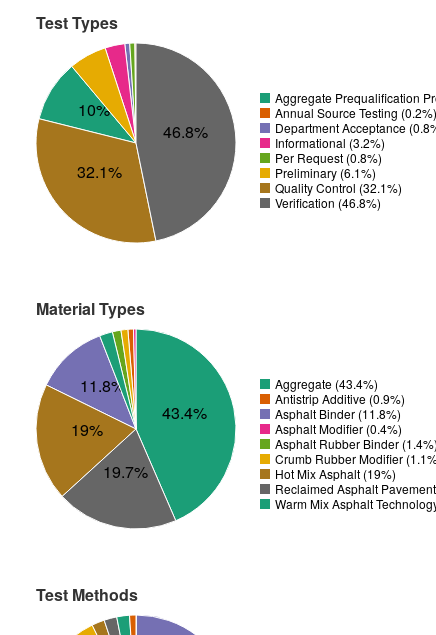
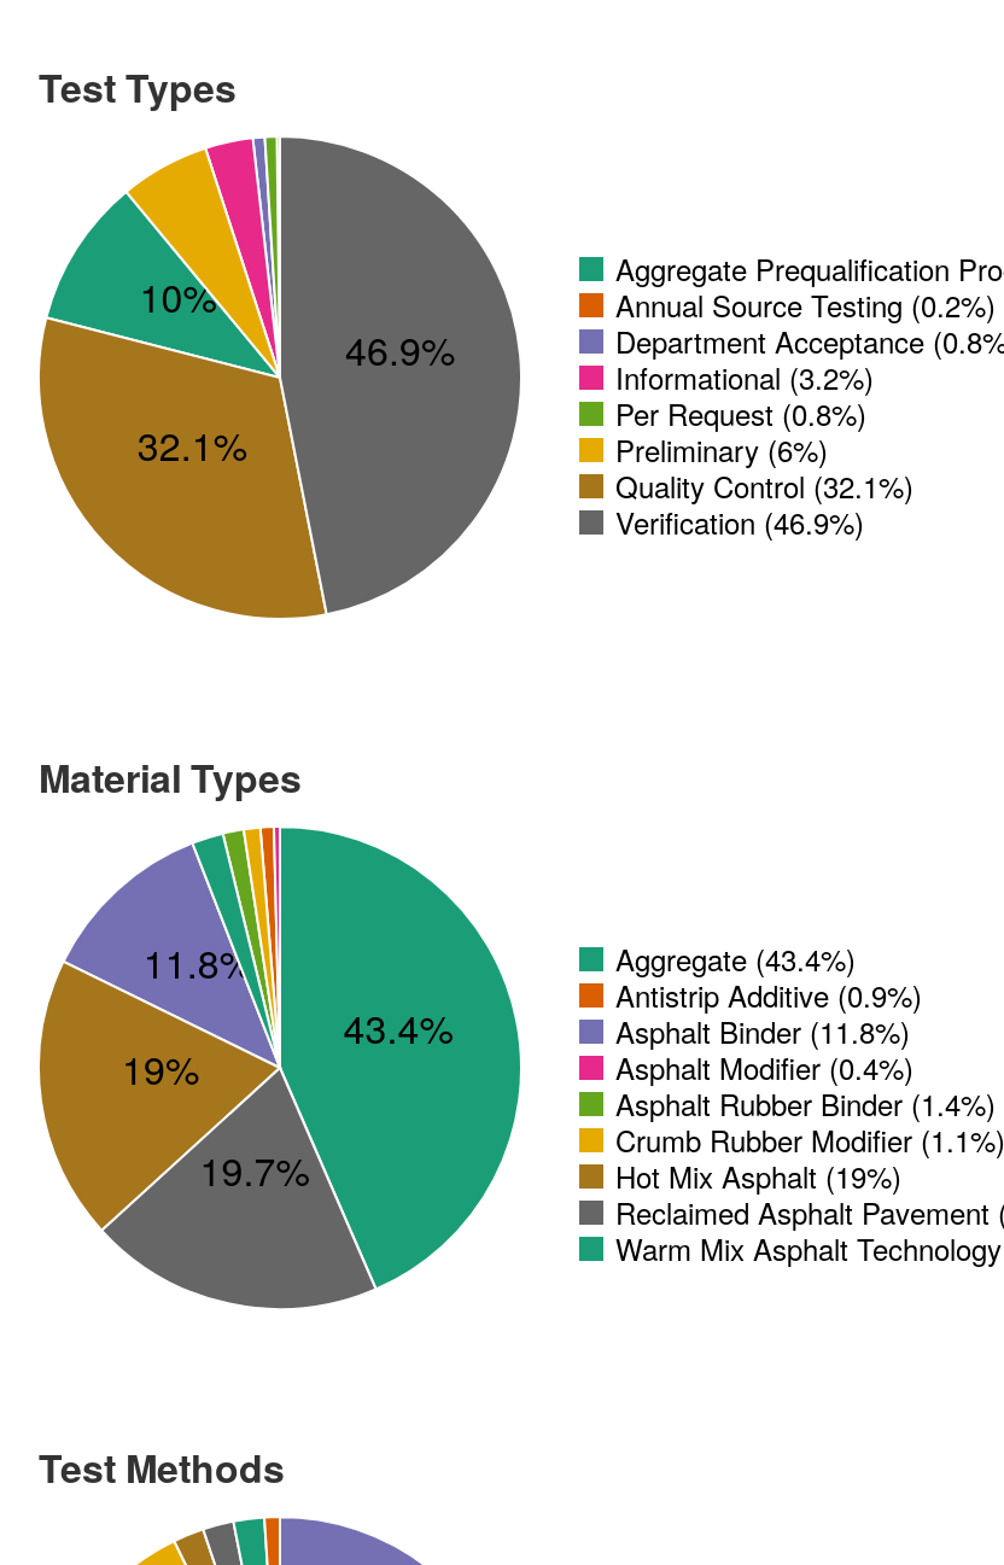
[163,120,208,143] 46.8% -> [345,321,455,377] 46.9%
[275,164,376,181] Preliminary (6.1%) -> [615,428,828,471] Preliminary (6%)
[275,194,381,211] Verification (46.8%) -> [615,501,864,543] Verification (46.9%)

